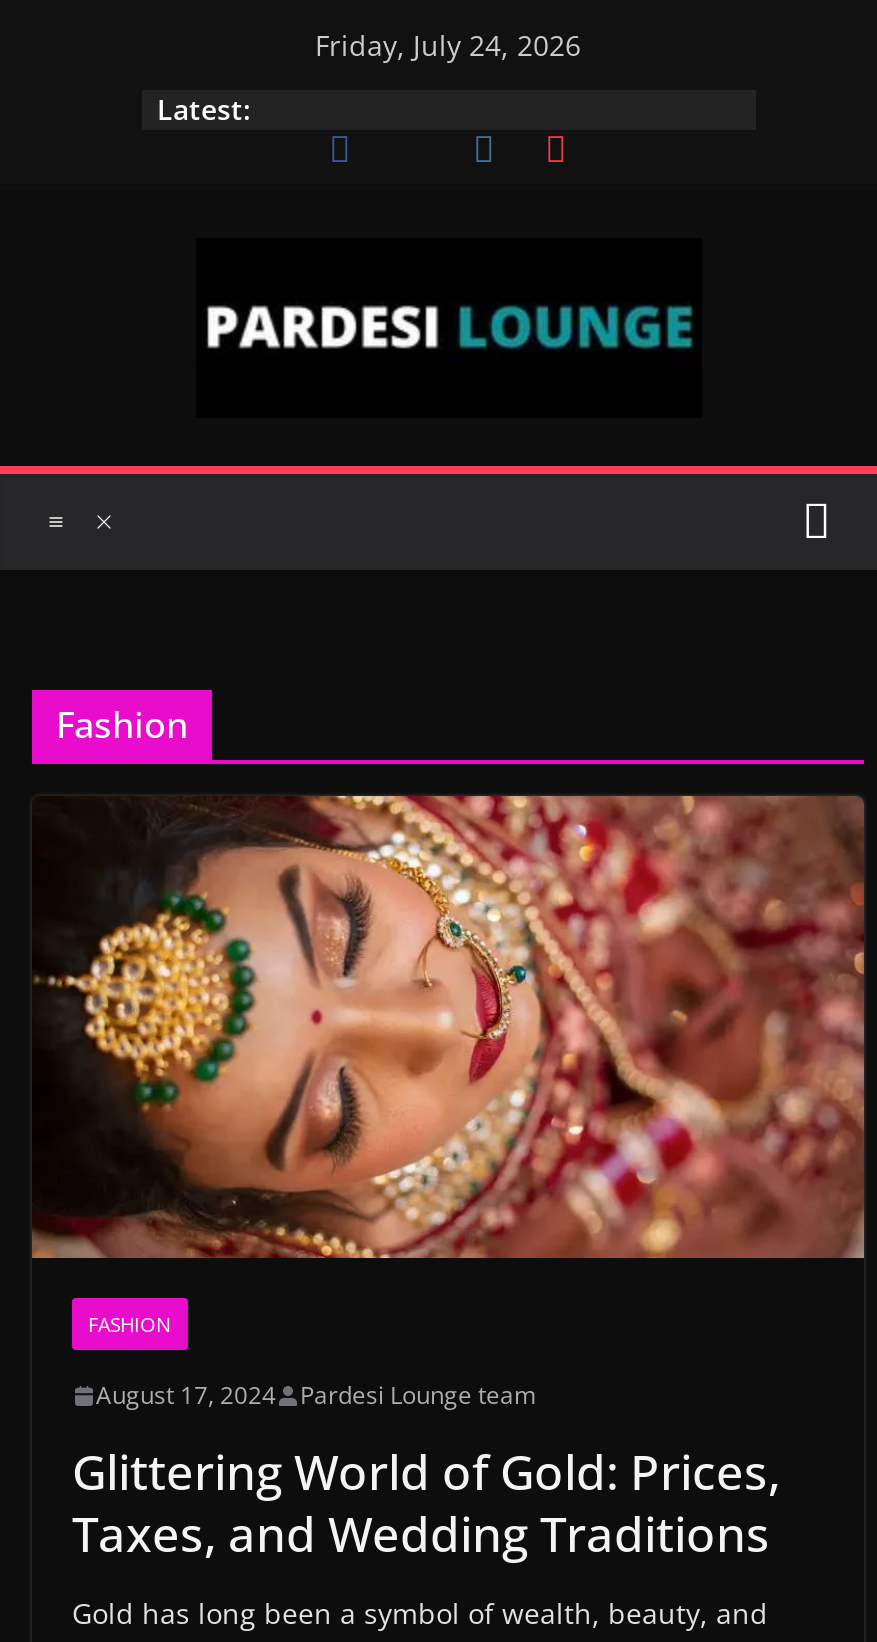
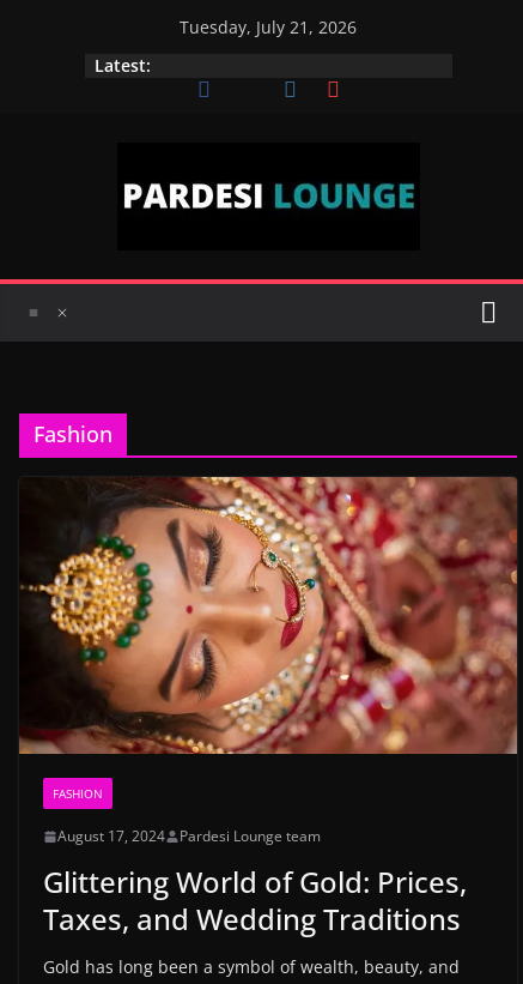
[315,26,581,64] Friday, July 24, 2026 -> [180,16,357,38] Tuesday, July 21, 2026

